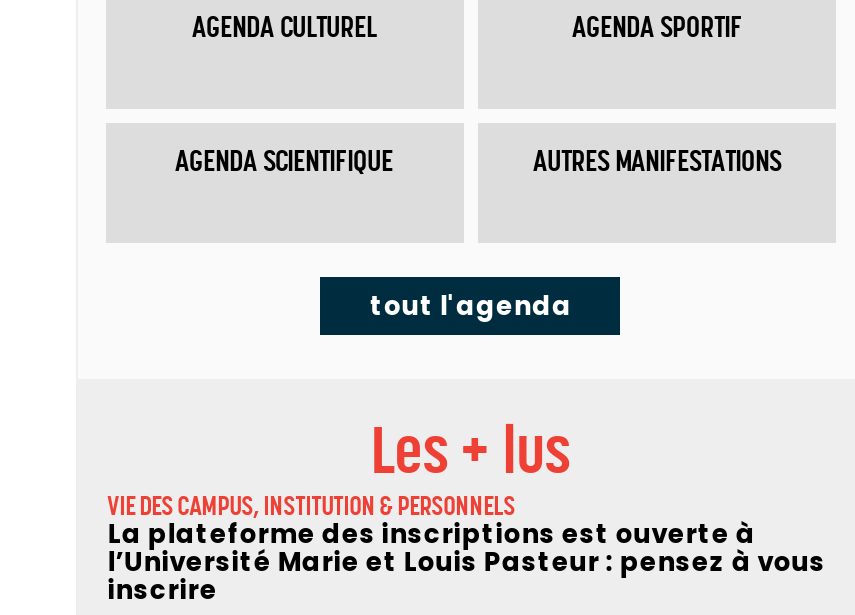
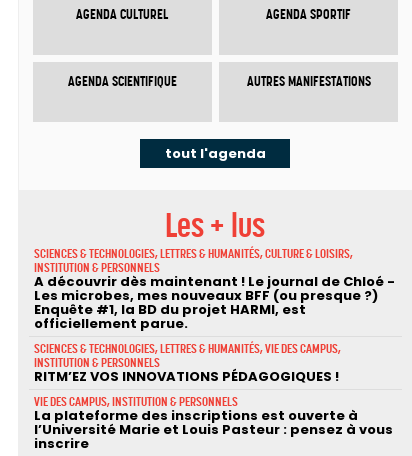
none -> [34,246,395,386] SCIENCES & TECHNOLOGIES, LETTRES & HUMANITÉS, CULTURE & LOISIRS, | INSTITUTION & PERSONNELS | A découvrir dès maintenant ! Le journal de Chloé - | Les microbes, mes nouveaux BFF (ou presque ?) | Enquête #1, la BD du projet HARMI, est | officiellement parue. | SCIENCES & TECHNOLOGIES, LETTRES & HUMANITÉS, VIE DES CAMPUS, | INSTITUTION & PERSONNELS | RITM’EZ VOS INNOVATIONS PÉDAGOGIQUES !

